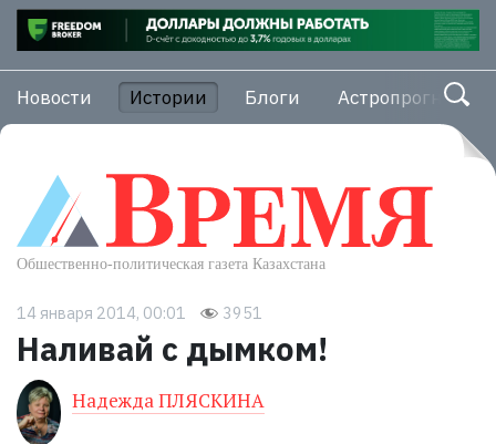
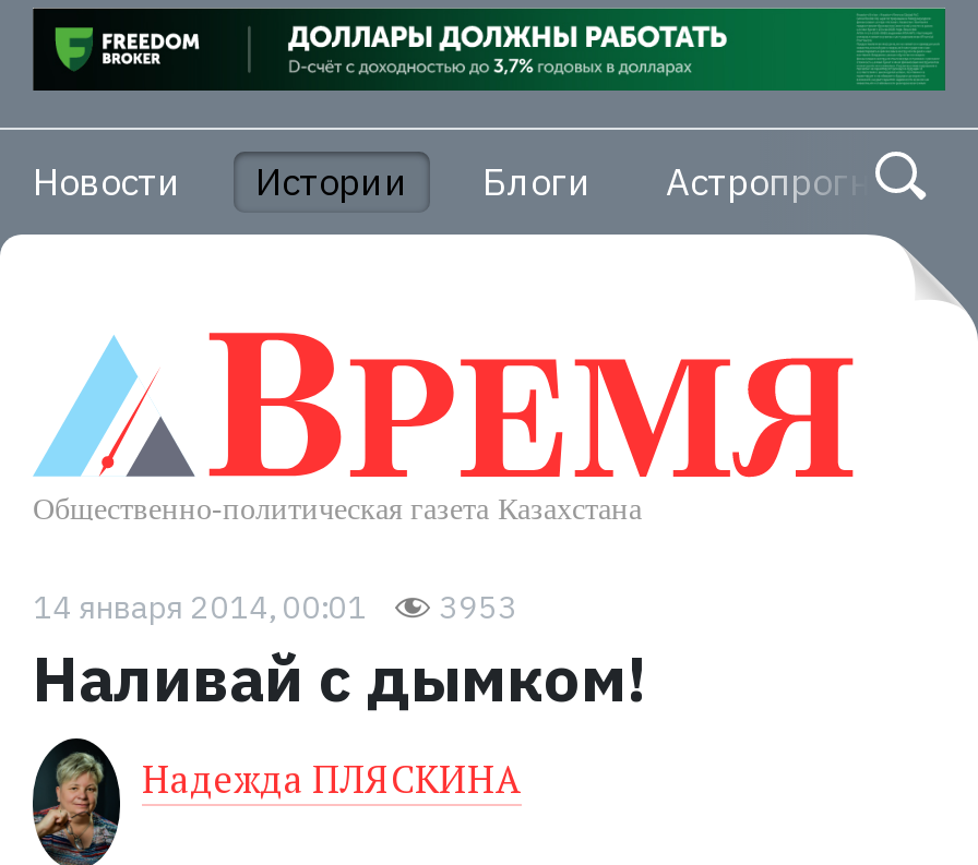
[17,302,262,323] 14 января 2014, 00:01 3951 -> [33,585,517,627] 14 января 2014, 00:01 3953

